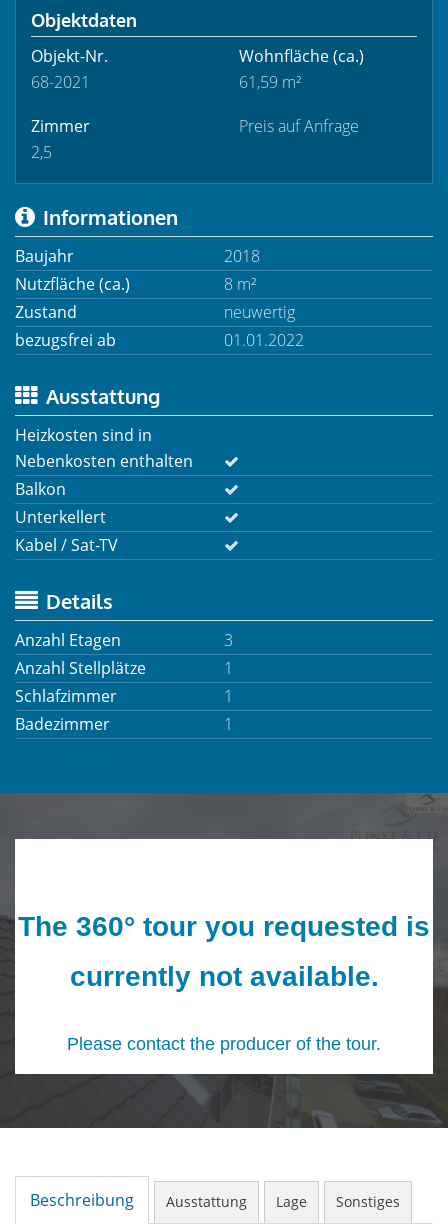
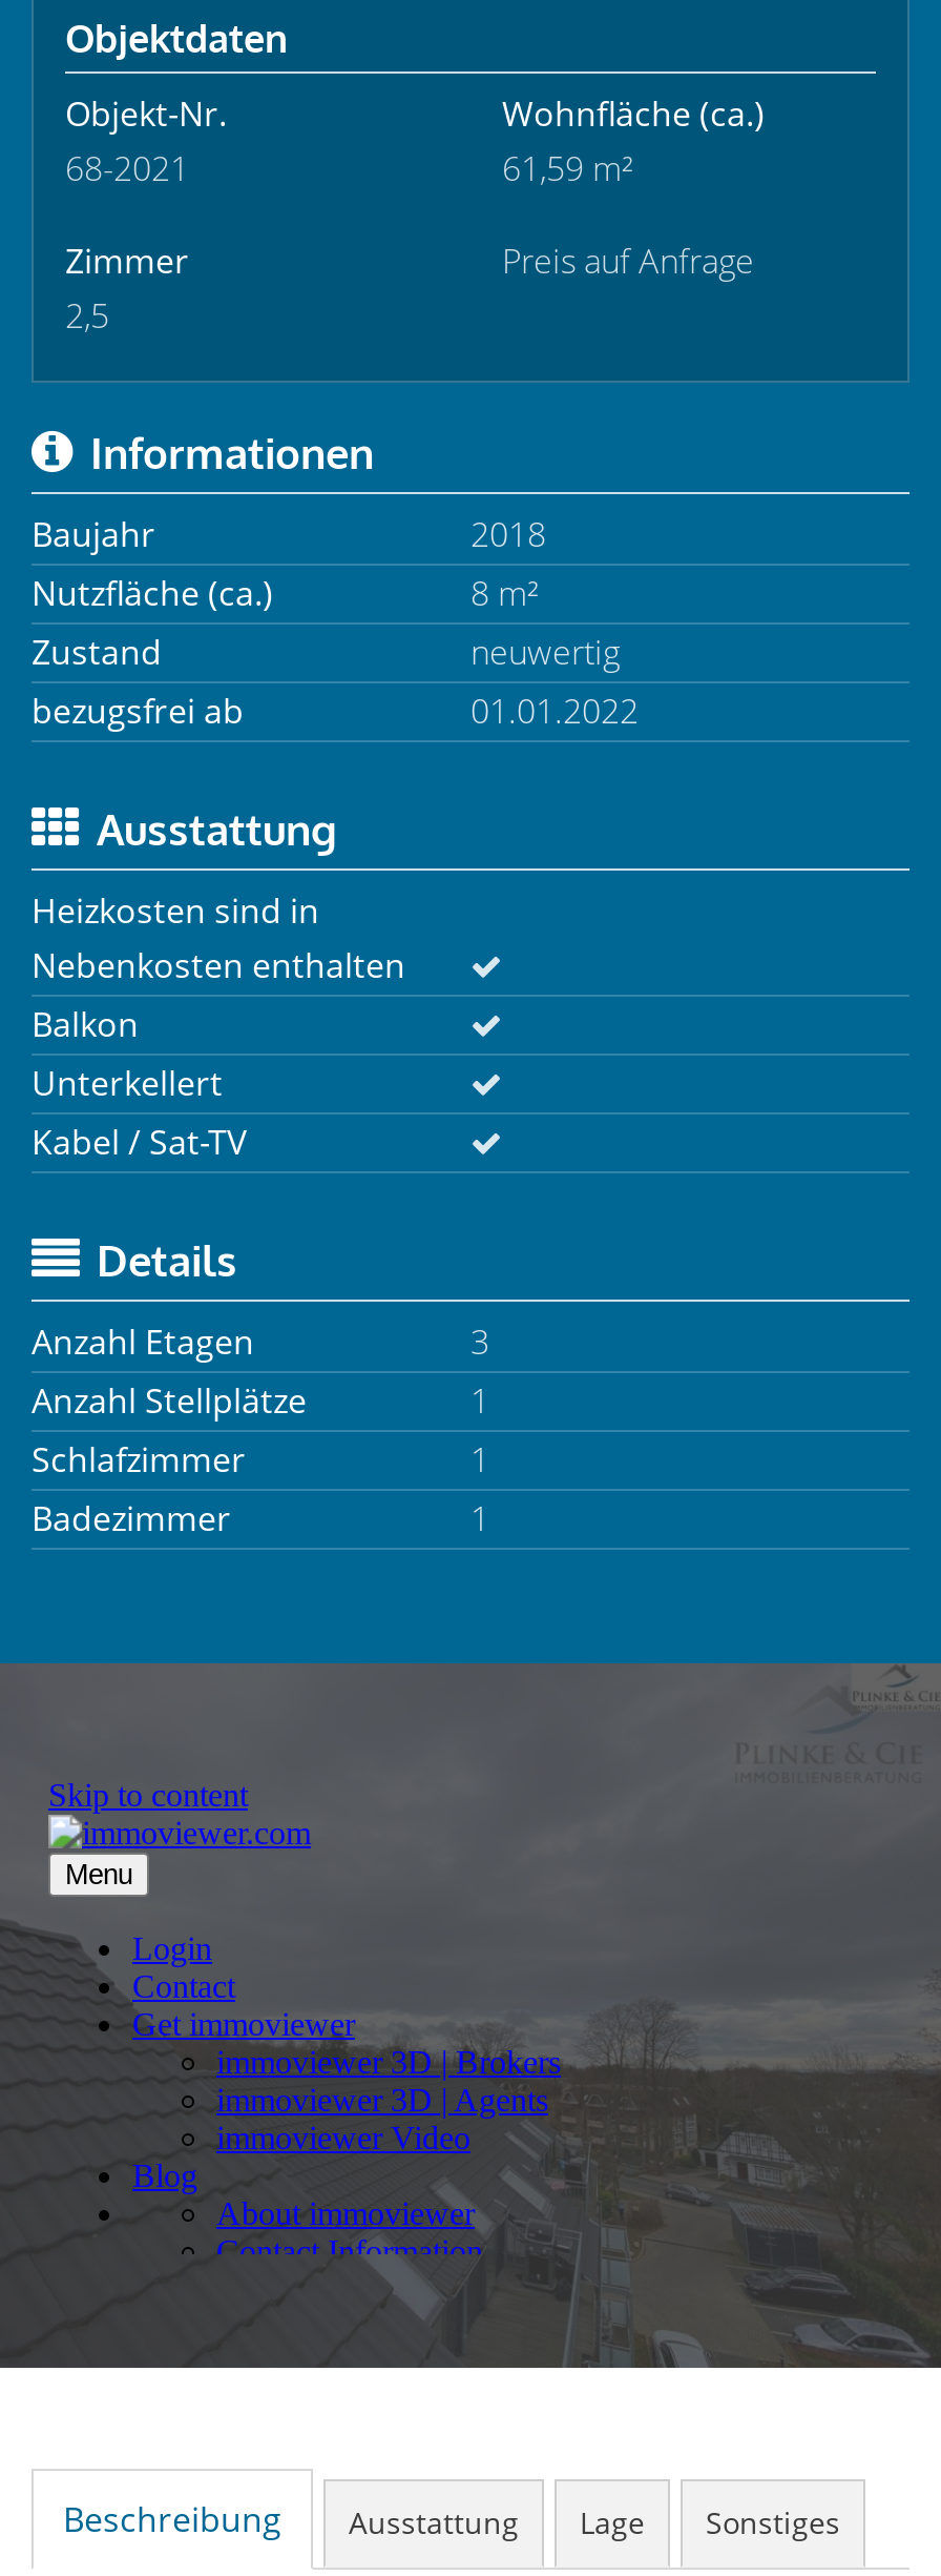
[14,838,434,1075] [image] -> [32,1760,909,2254] [image]

